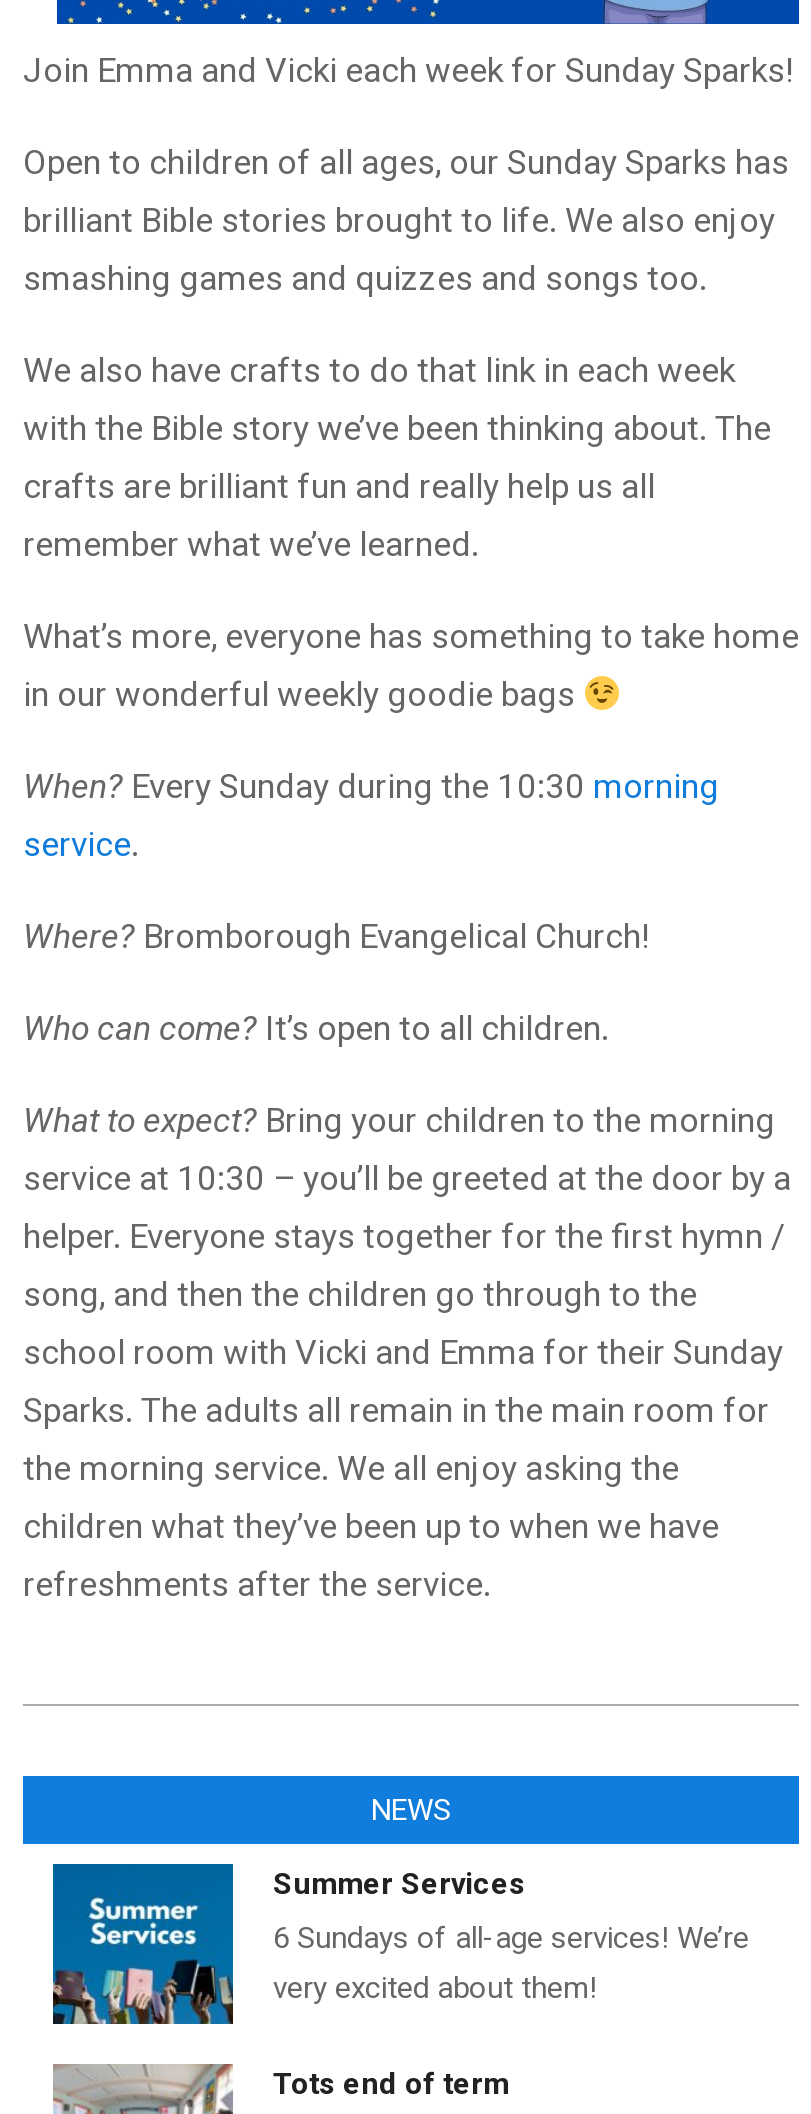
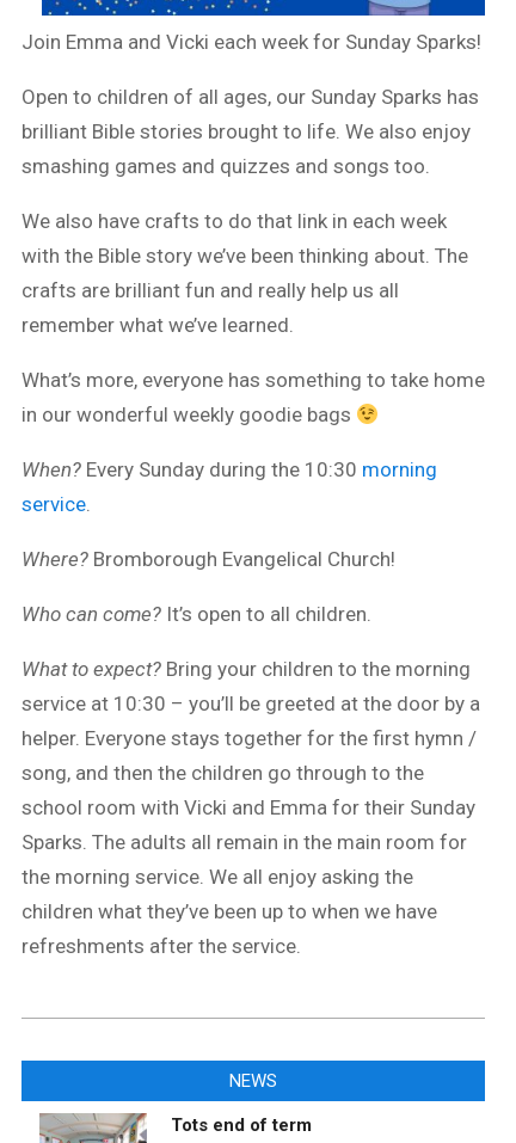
[51,1862,749,2044] [image] | Summer Services | 6 Sundays of all-age services! We’re | very excited about them! -> none

